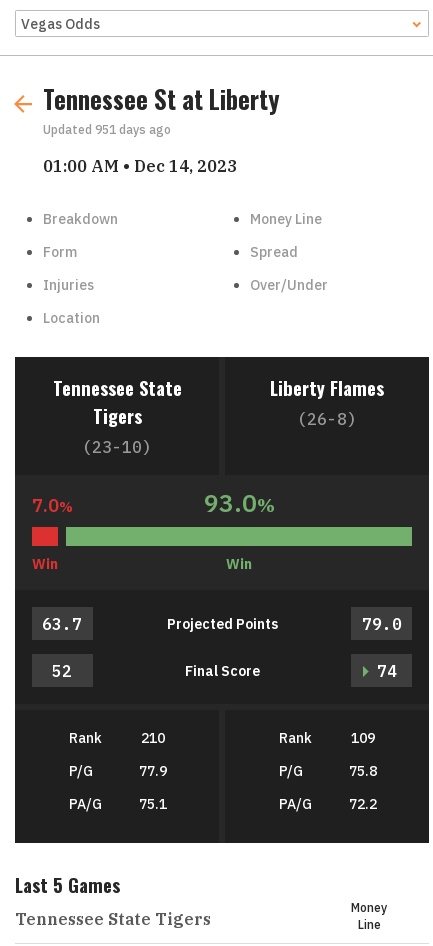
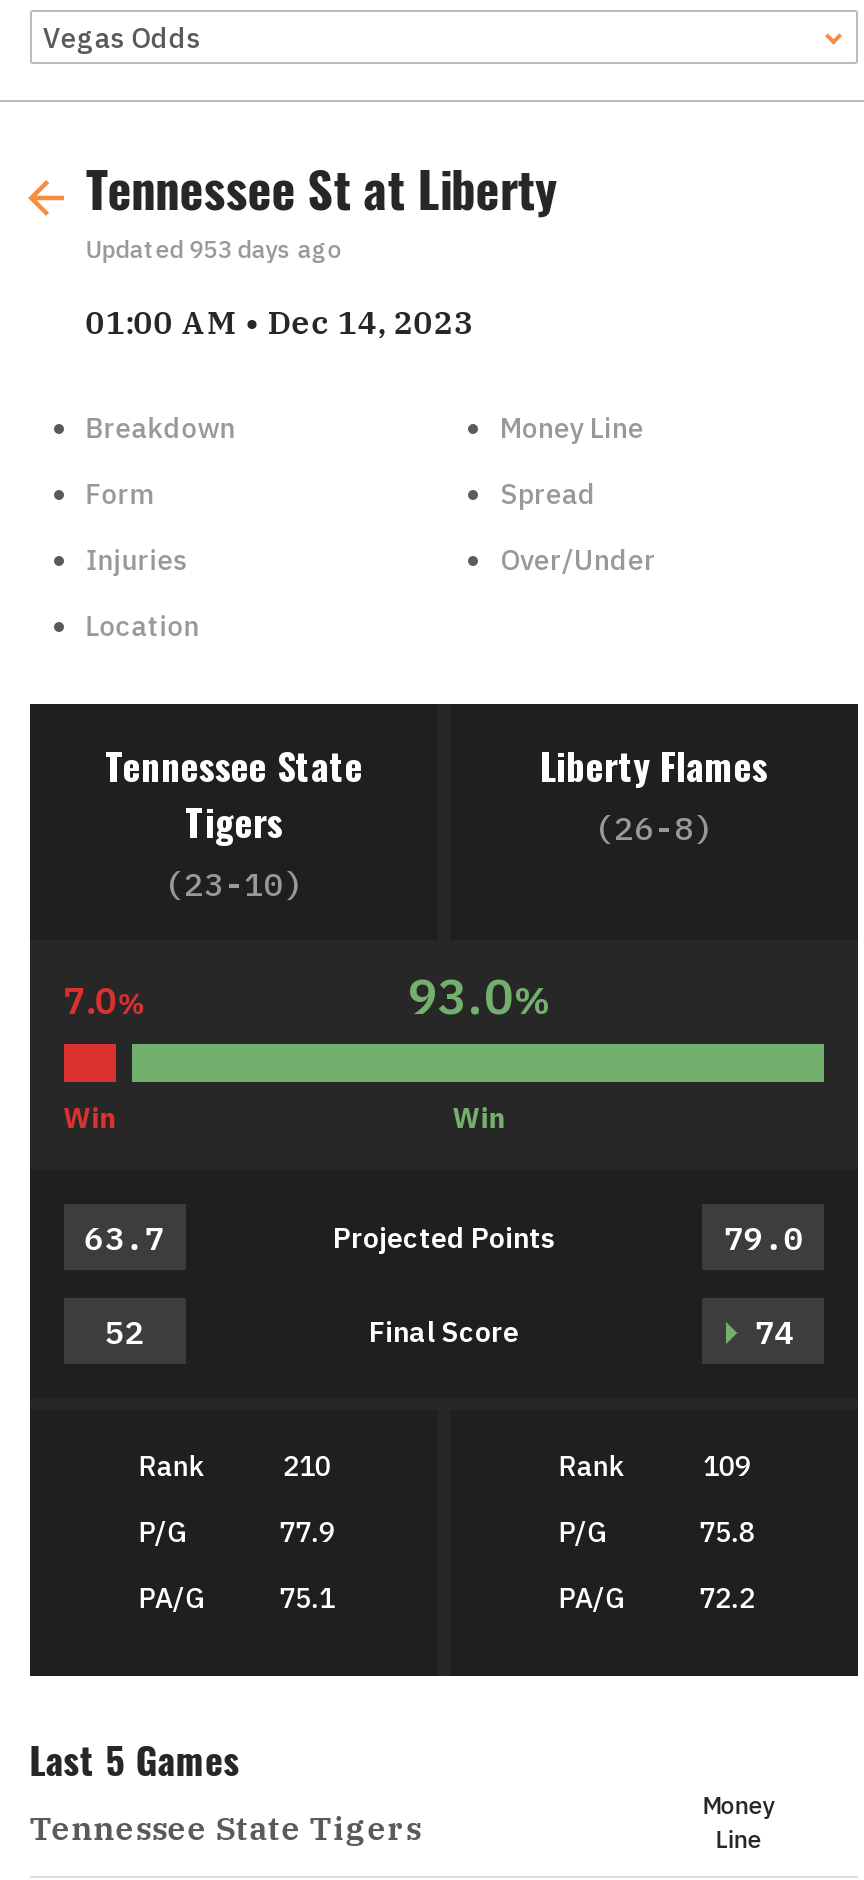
[43,122,171,137] Updated 951 days ago -> [86,234,342,264] Updated 953 days ago

